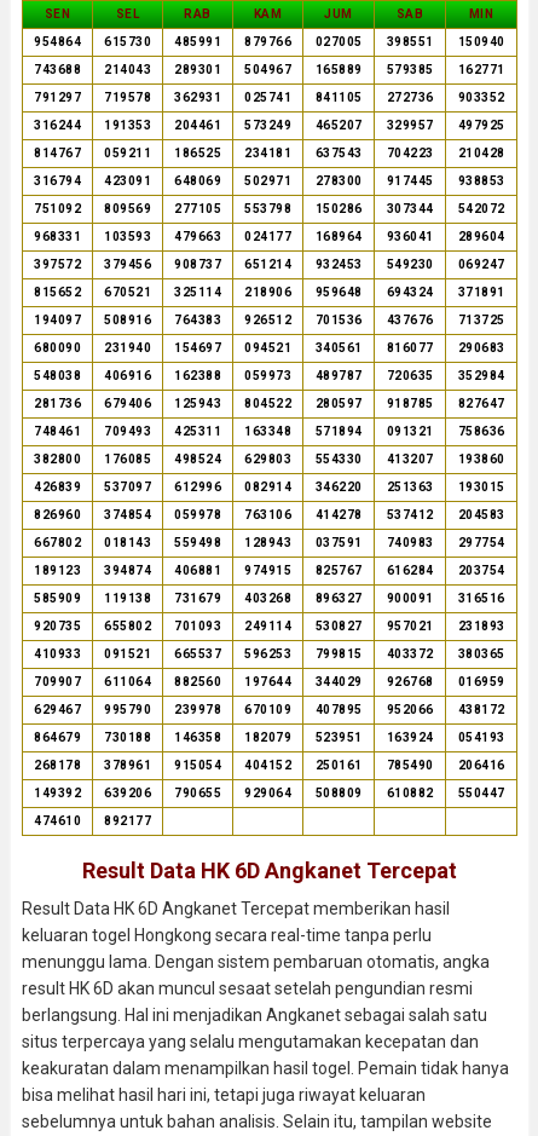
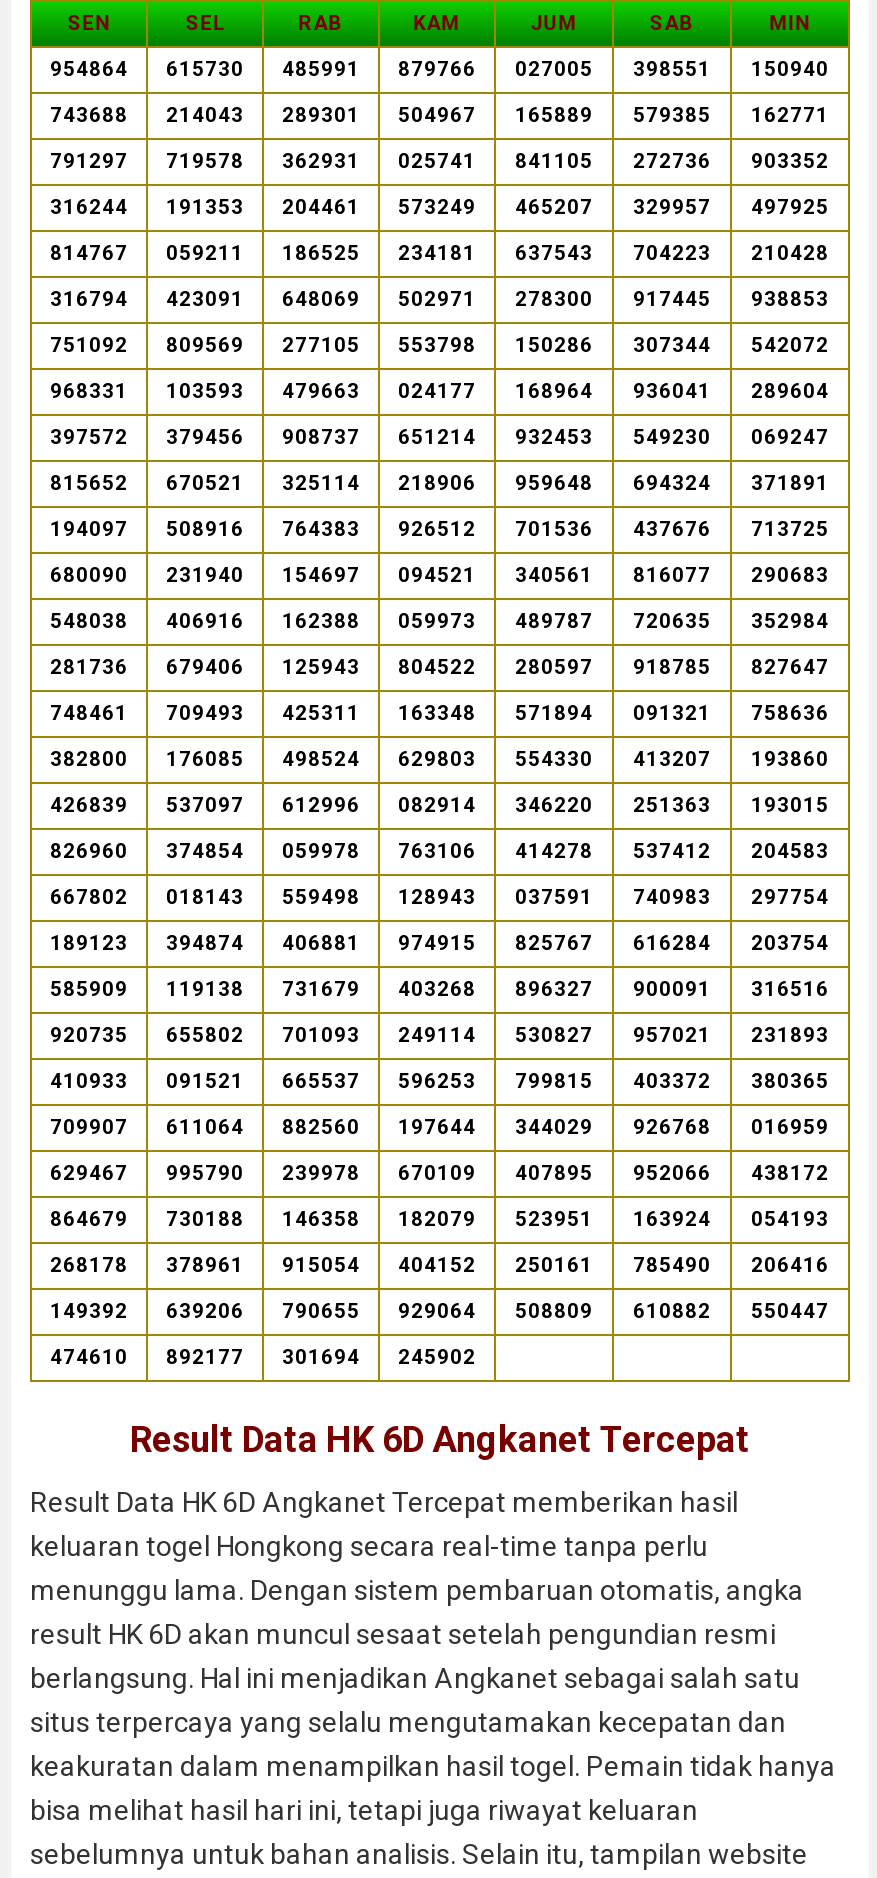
none -> [282,1347,476,1369] 301694 | 245902

